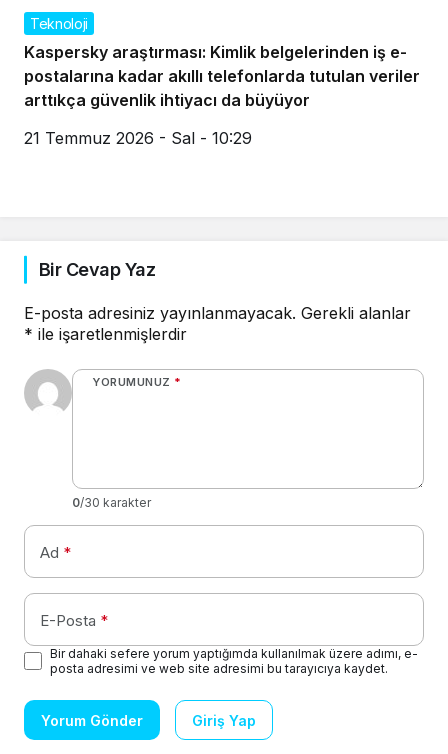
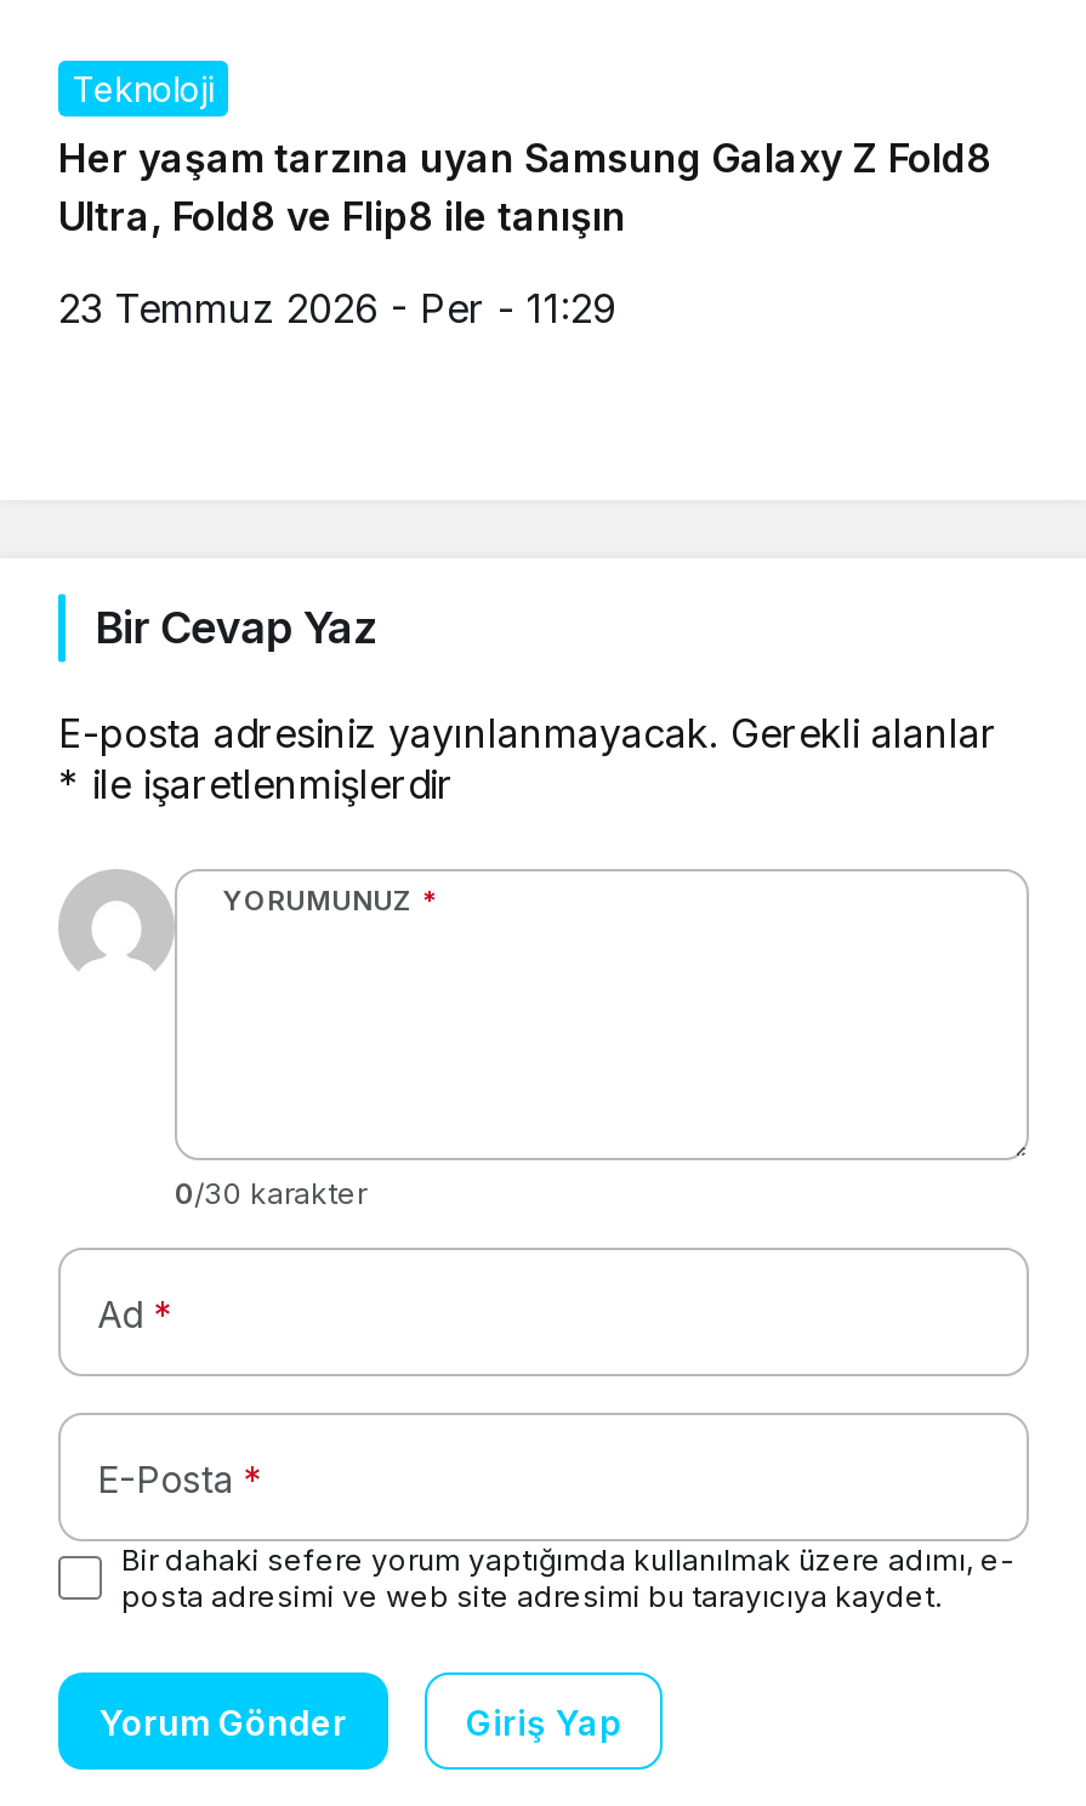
[24,42,420,110] Kaspersky araştırması: Kimlik belgelerinden iş e- | postalarına kadar akıllı telefonlarda tutulan veriler | arttıkça güvenlik ihtiyacı da büyüyor -> [58,134,993,241] Her yaşam tarzına uyan Samsung Galaxy Z Fold8 | Ultra, Fold8 ve Flip8 ile tanışın
[24,128,252,148] 21 Temmuz 2026 - Sal - 10:29 -> [58,285,616,333] 23 Temmuz 2026 - Per - 11:29

